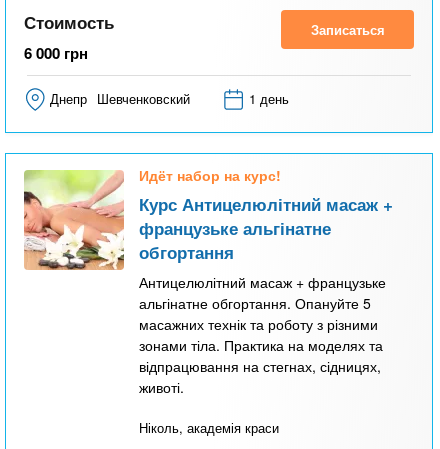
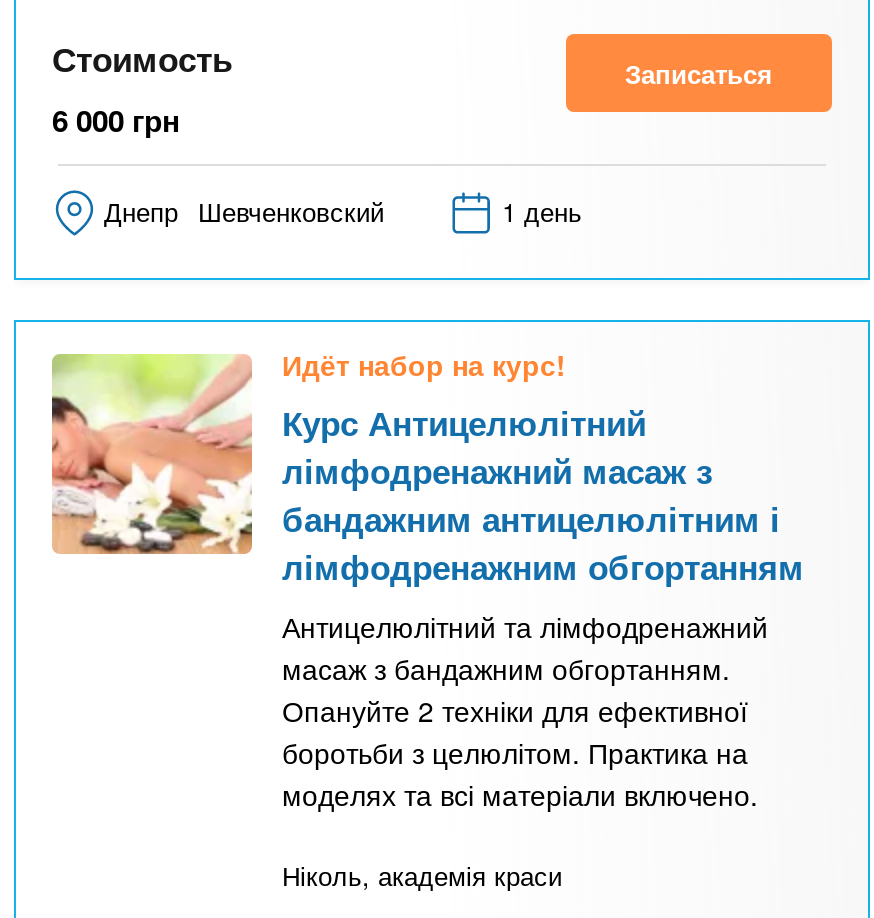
[139,192,393,397] Курс Антицелюлітний масаж + | французьке альгінатне | обгортання | Антицелюлітний масаж + французьке | альгінатне обгортання. Опануйте 5 | масажних технік та роботу з різними | зонами тіла. Практика на моделях та | відпрацювання на стегнах, сідницях, | животі. -> [282,398,804,814] Курс Антицелюлітний | лімфодренажний масаж з | бандажним антицелюлітним і | лімфодренажним обгортанням | Антицелюлітний та лімфодренажний | масаж з бандажним обгортанням. | Опануйте 2 техніки для ефективної | боротьби з целюлітом. Практика на | моделях та всі матеріали включено.

